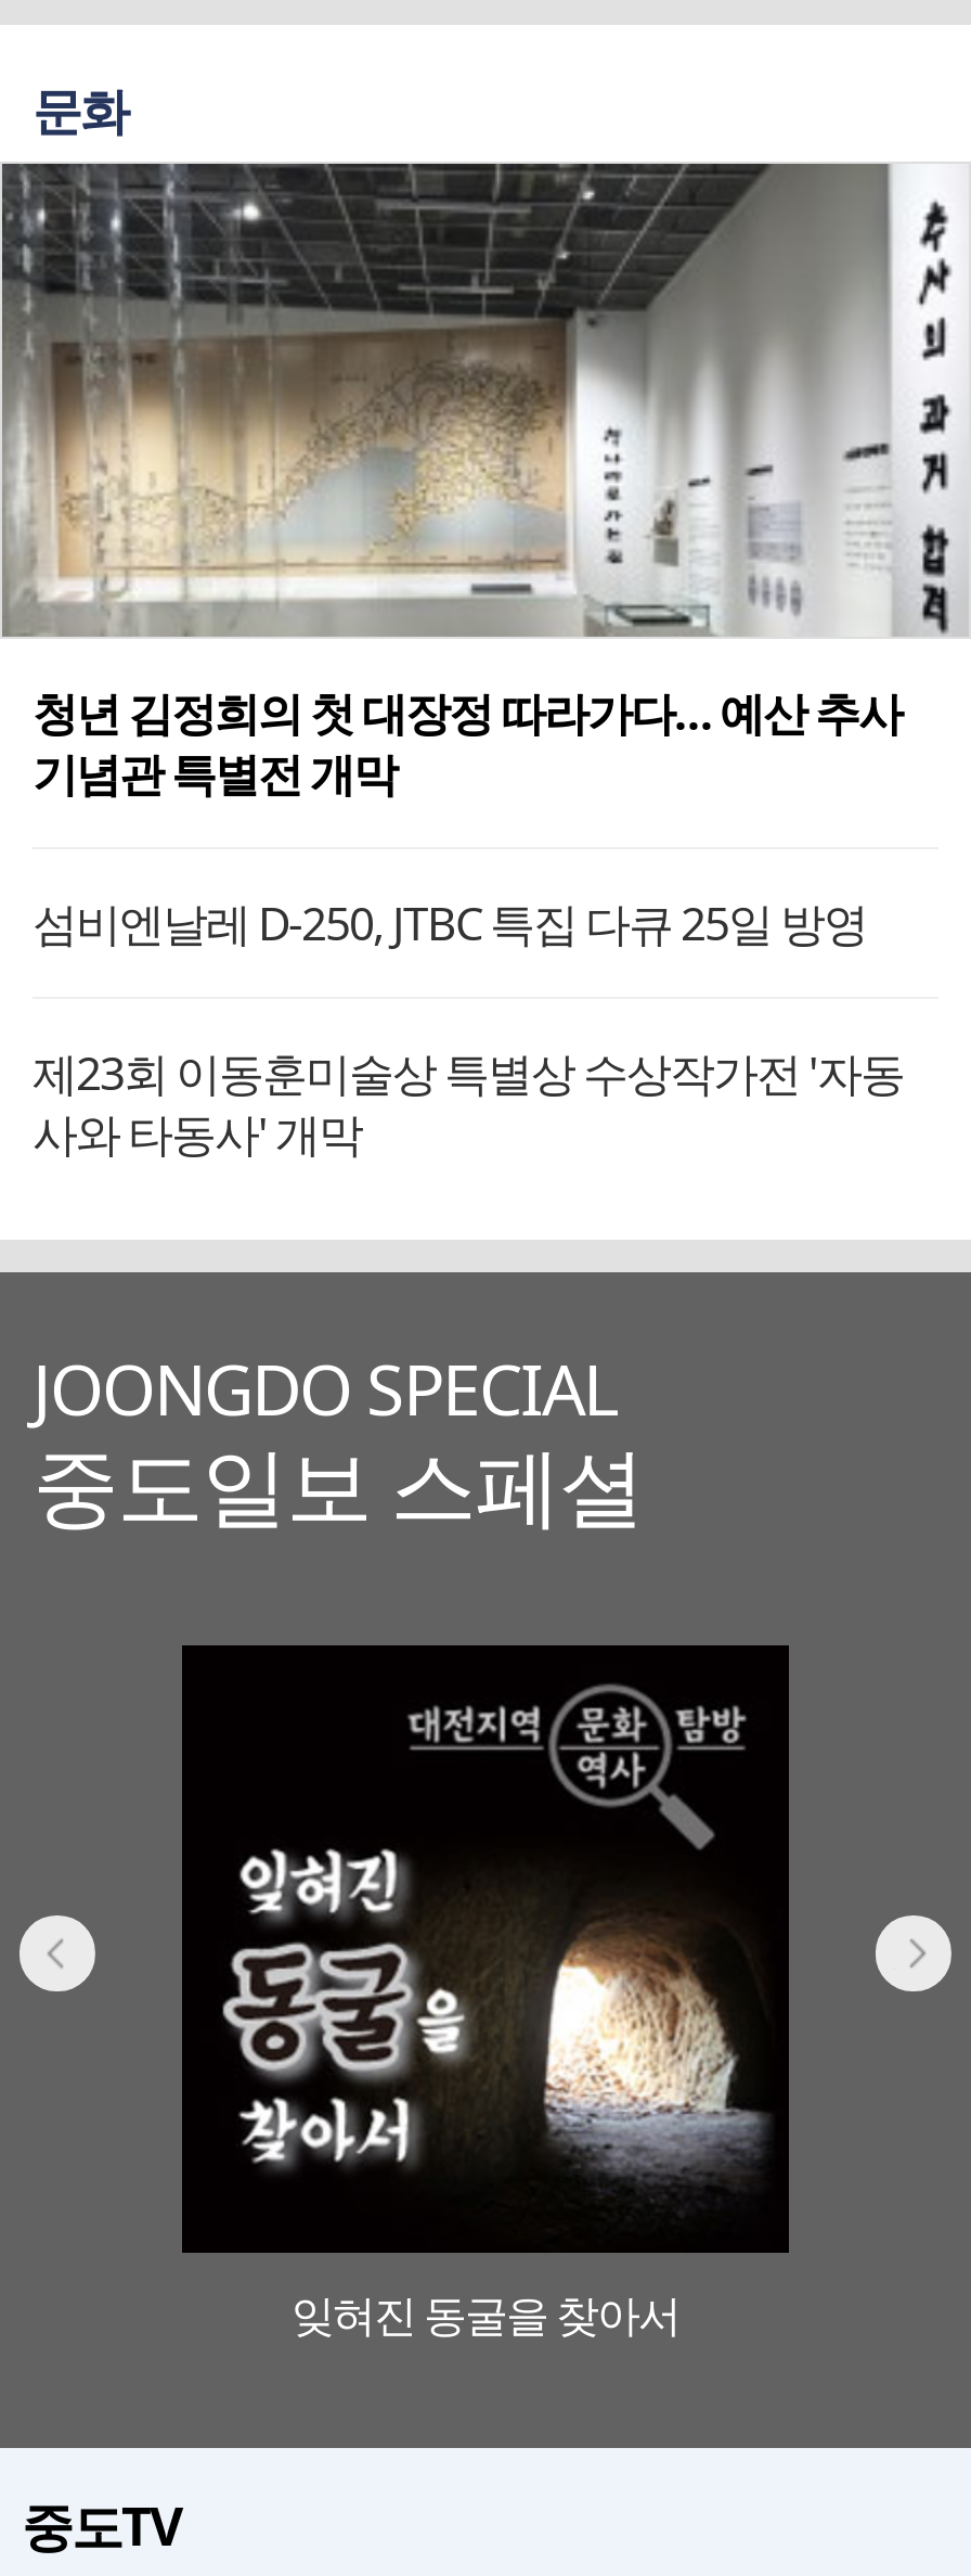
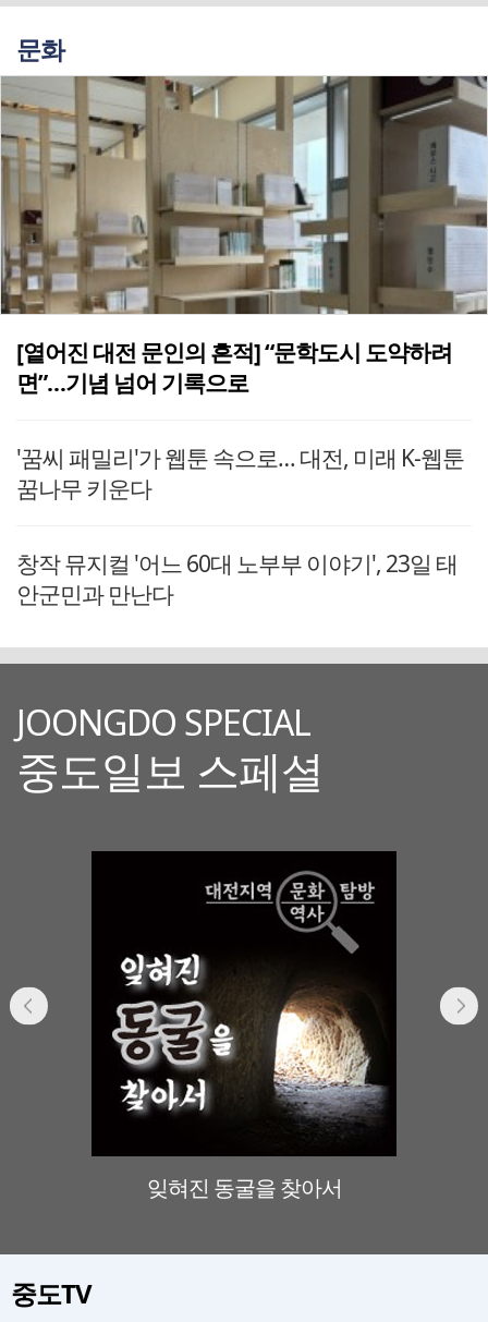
[7,162,964,803] [image] | 청년 김정희의 첫 대장정 따라가다… 예산 추사 | 기념관 특별전 개막 -> [3,75,485,398] [image] | [옅어진 대전 문인의 흔적] “문학도시 도약하려 | 면”…기념 넘어 기록으로
[33,892,867,953] 섬비엔날레 D-250, JTBC 특집 다큐 25일 방영 -> [16,442,464,503] '꿈씨 패밀리'가 웹툰 속으로… 대전, 미래 K-웹툰 | 꿈나무 키운다
[33,1042,904,1163] 제23회 이동훈미술상 특별상 수상작가전 '자동 | 사와 타동사' 개막 -> [16,548,457,609] 창작 뮤지컬 '어느 60대 노부부 이야기', 23일 태 | 안군민과 만난다

